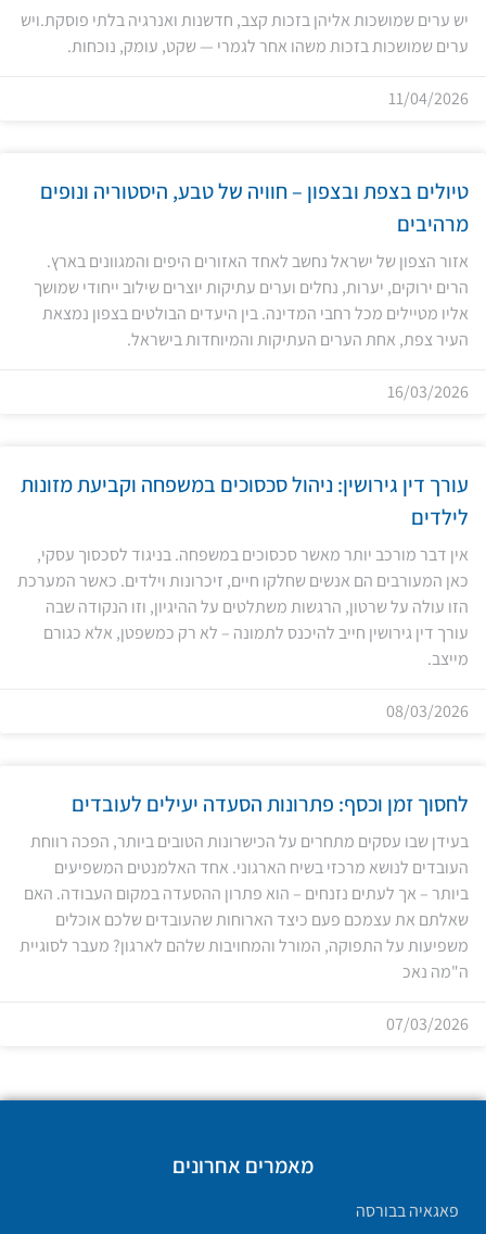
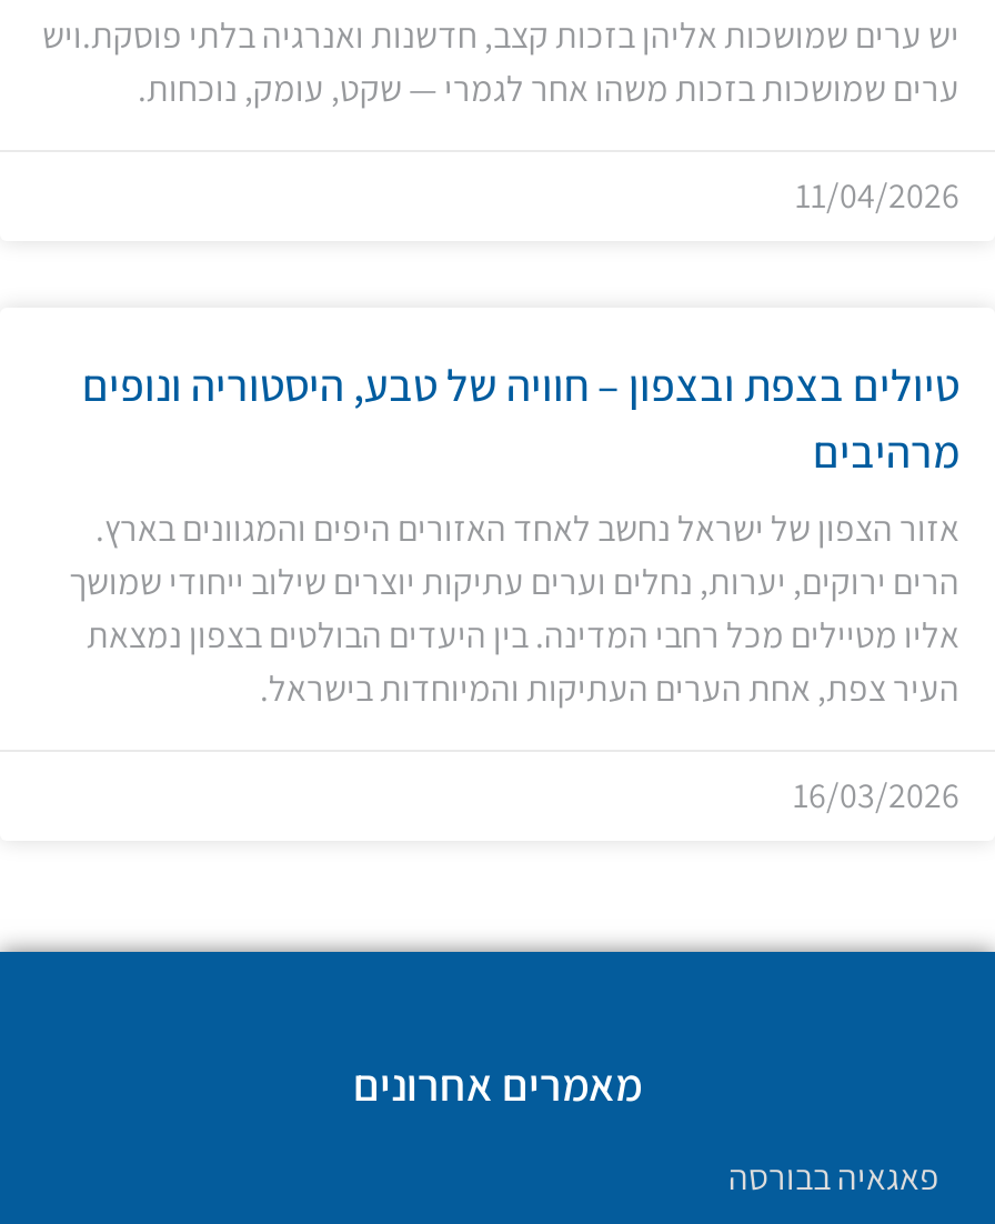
[17,470,469,1035] עורך דין גירושין: ניהול סכסוכים במשפחה וקביעת מזונות | לילדים | אין דבר מורכב יותר מאשר סכסוכים במשפחה. בניגוד לסכסוך עסקי, | כאן המעורבים הם אנשים שחלקו חיים, זיכרונות וילדים. כאשר המערכת | הזו עולה על שרטון, הרגשות משתלטים על ההיגיון, וזו הנקודה שבה | עורך דין גירושין חייב להיכנס לתמונה – לא רק כמשפטן, אלא כגורם | מייצב. | 08/03/2026 | לחסוך זמן וכסף: פתרונות הסעדה יעילים לעובדים | בעידן שבו עסקים מתחרים על הכישרונות הטובים ביותר, הפכה רווחת | העובדים לנושא מרכזי בשיח הארגוני. אחד האלמנטים המשפיעים | ביותר – אך לעתים נזנחים – הוא פתרון ההסעדה במקום העבודה. האם | שאלתם את עצמכם פעם כיצד הארוחות שהעובדים שלכם אוכלים | משפיעות על התפוקה, המורל והמחויבות שלהם לארגון? מעבר לסוגיית | ה"מה נאכ | 07/03/2026 -> none

